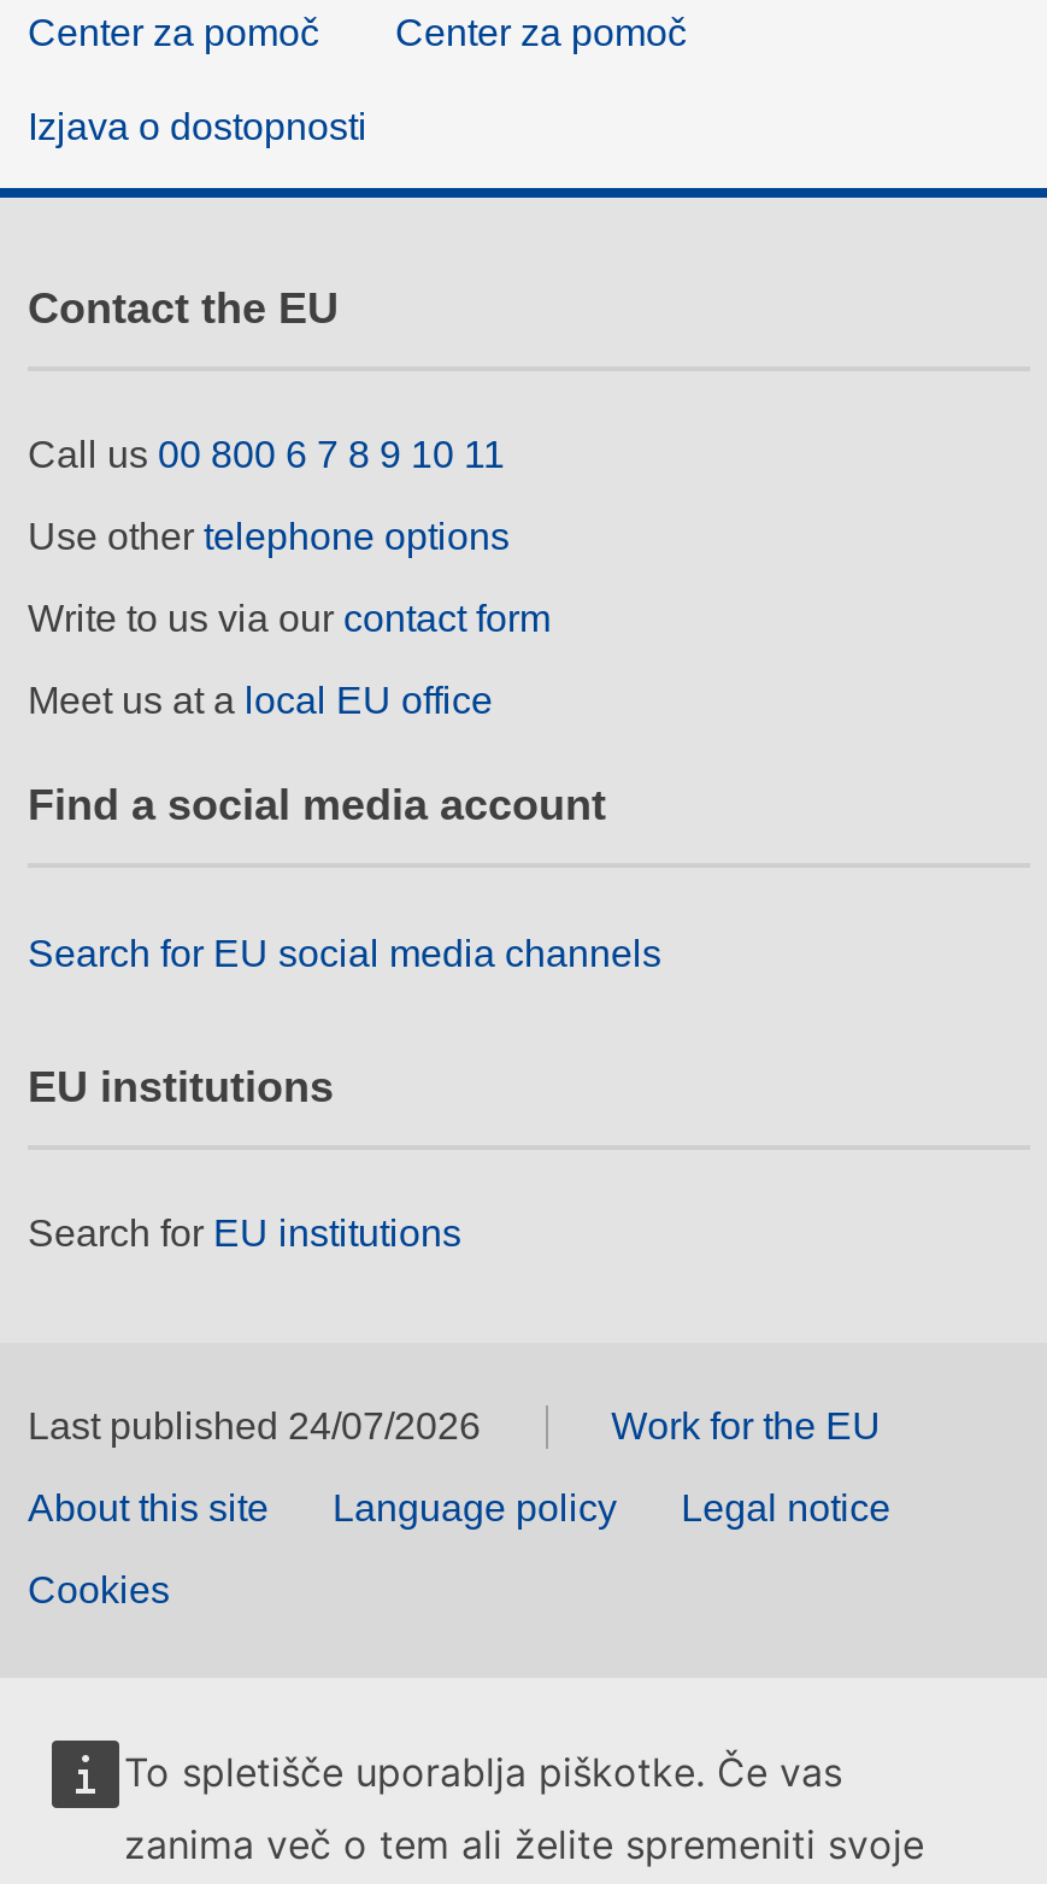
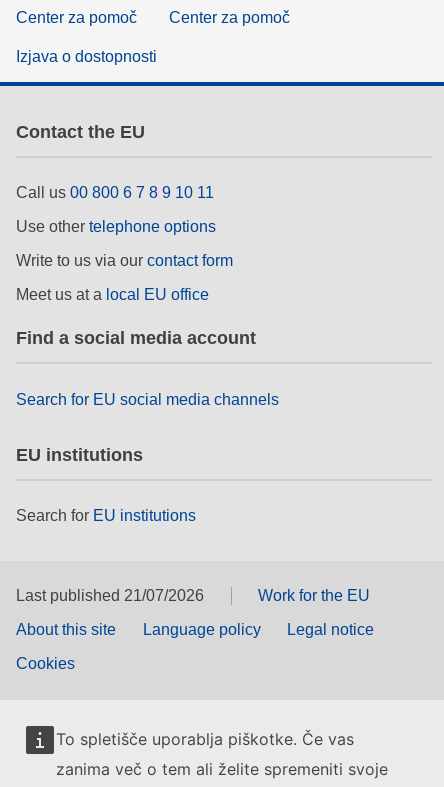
[28,1407,481,1448] Last published 24/07/2026 -> [16,587,204,604] Last published 21/07/2026

